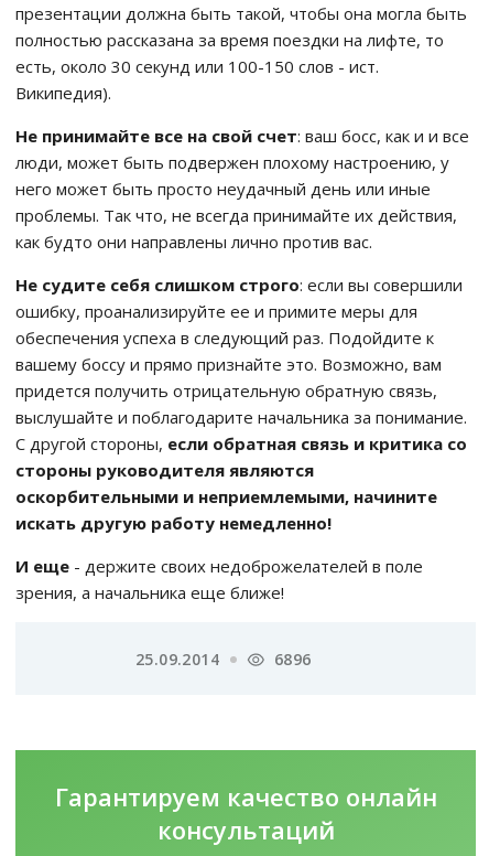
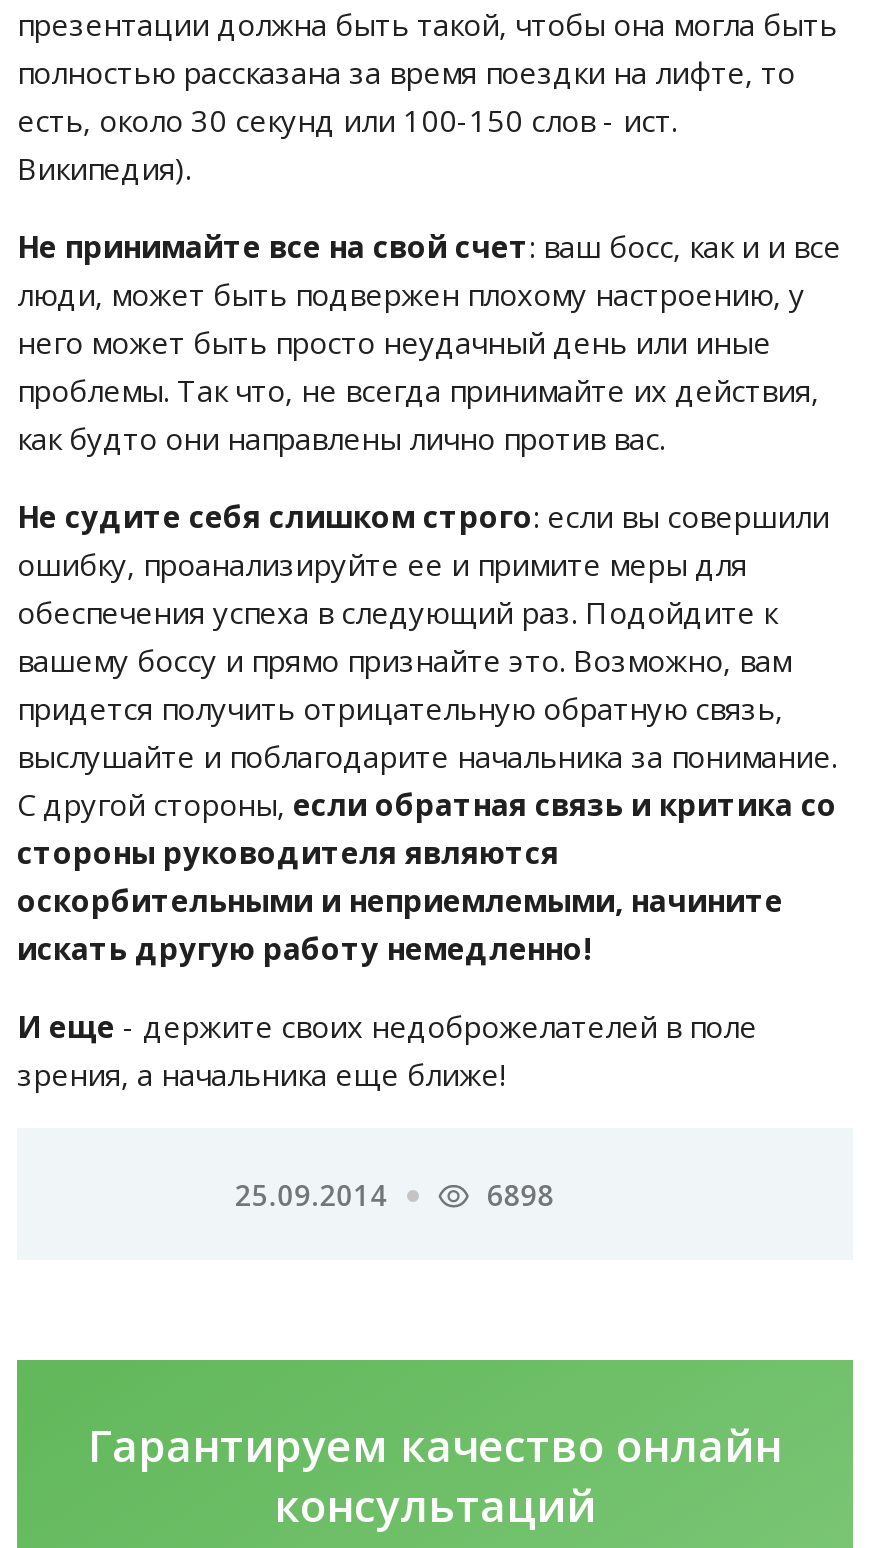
[274,649,311,670] 6896 -> [487,1176,554,1214] 6898

